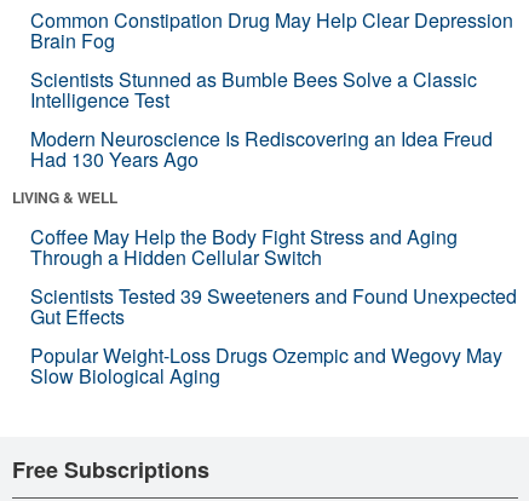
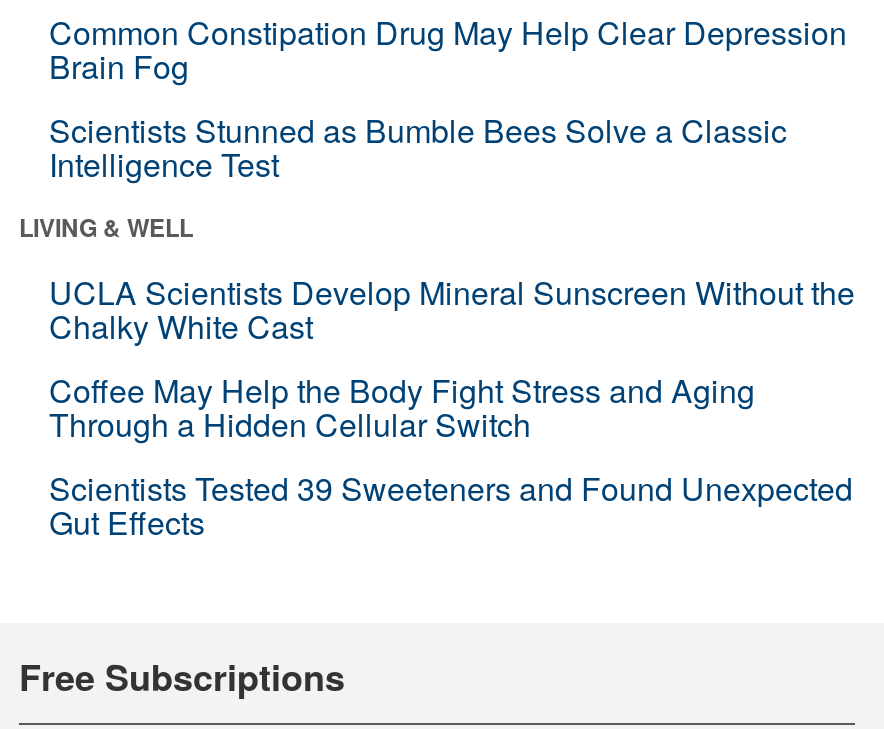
[30,124,493,173] Modern Neuroscience Is Rediscovering an Idea Freud | Had 130 Years Ago -> none
none -> [49,269,855,349] UCLA Scientists Develop Mineral Sunscreen Without the | Chalky White Cast
[30,341,502,389] Popular Weight-Loss Drugs Ozempic and Wegovy May | Slow Biological Aging -> none

